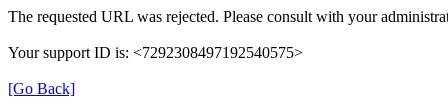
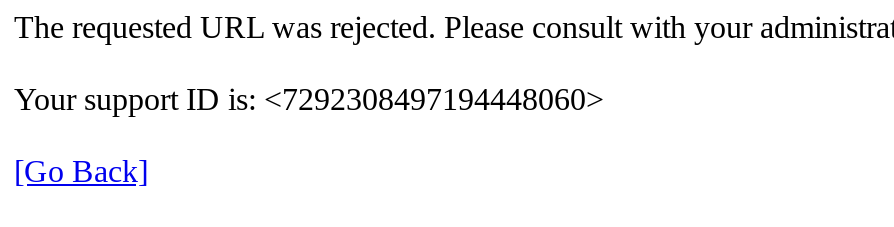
[8,44,303,61] Your support ID is: <7292308497192540575> -> [14,82,604,116] Your support ID is: <7292308497194448060>

